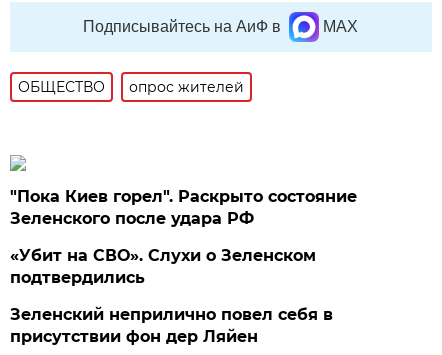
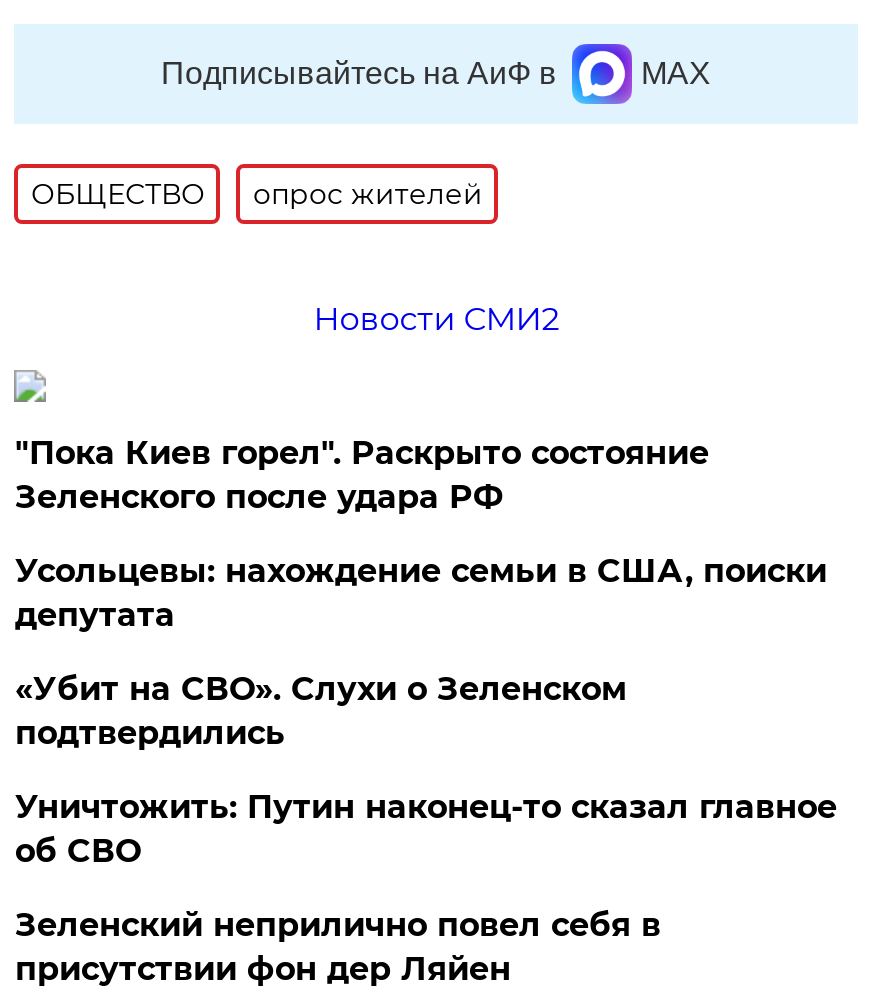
none -> [313,300,559,338] Новости СМИ2
none -> [15,552,827,634] Усольцевы: нахождение семьи в США, поиски | депутата
none -> [15,788,837,870] Уничтожить: Путин наконец-то сказал главное | об СВО

